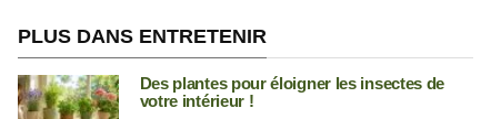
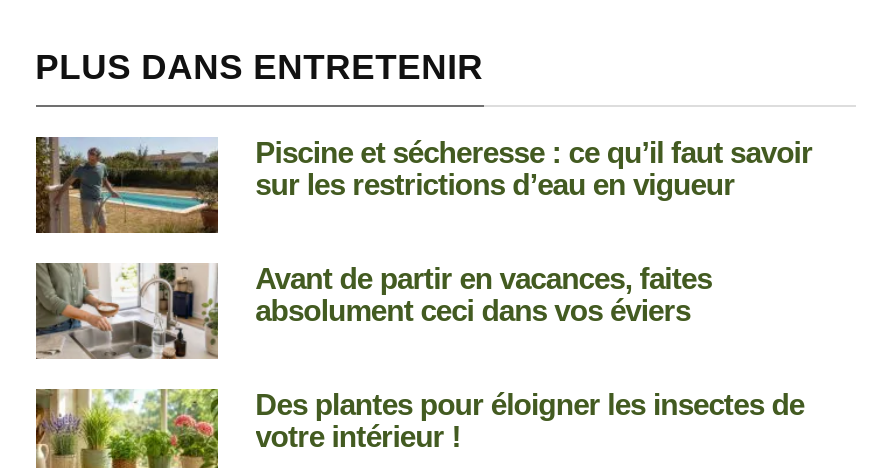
none -> [34,134,812,326] [image] | Piscine et sécheresse : ce qu’il faut savoir | sur les restrictions d’eau en vigueur | Avant de partir en vacances, faites | absolument ceci dans vos éviers
none -> [34,260,218,360] [image]

